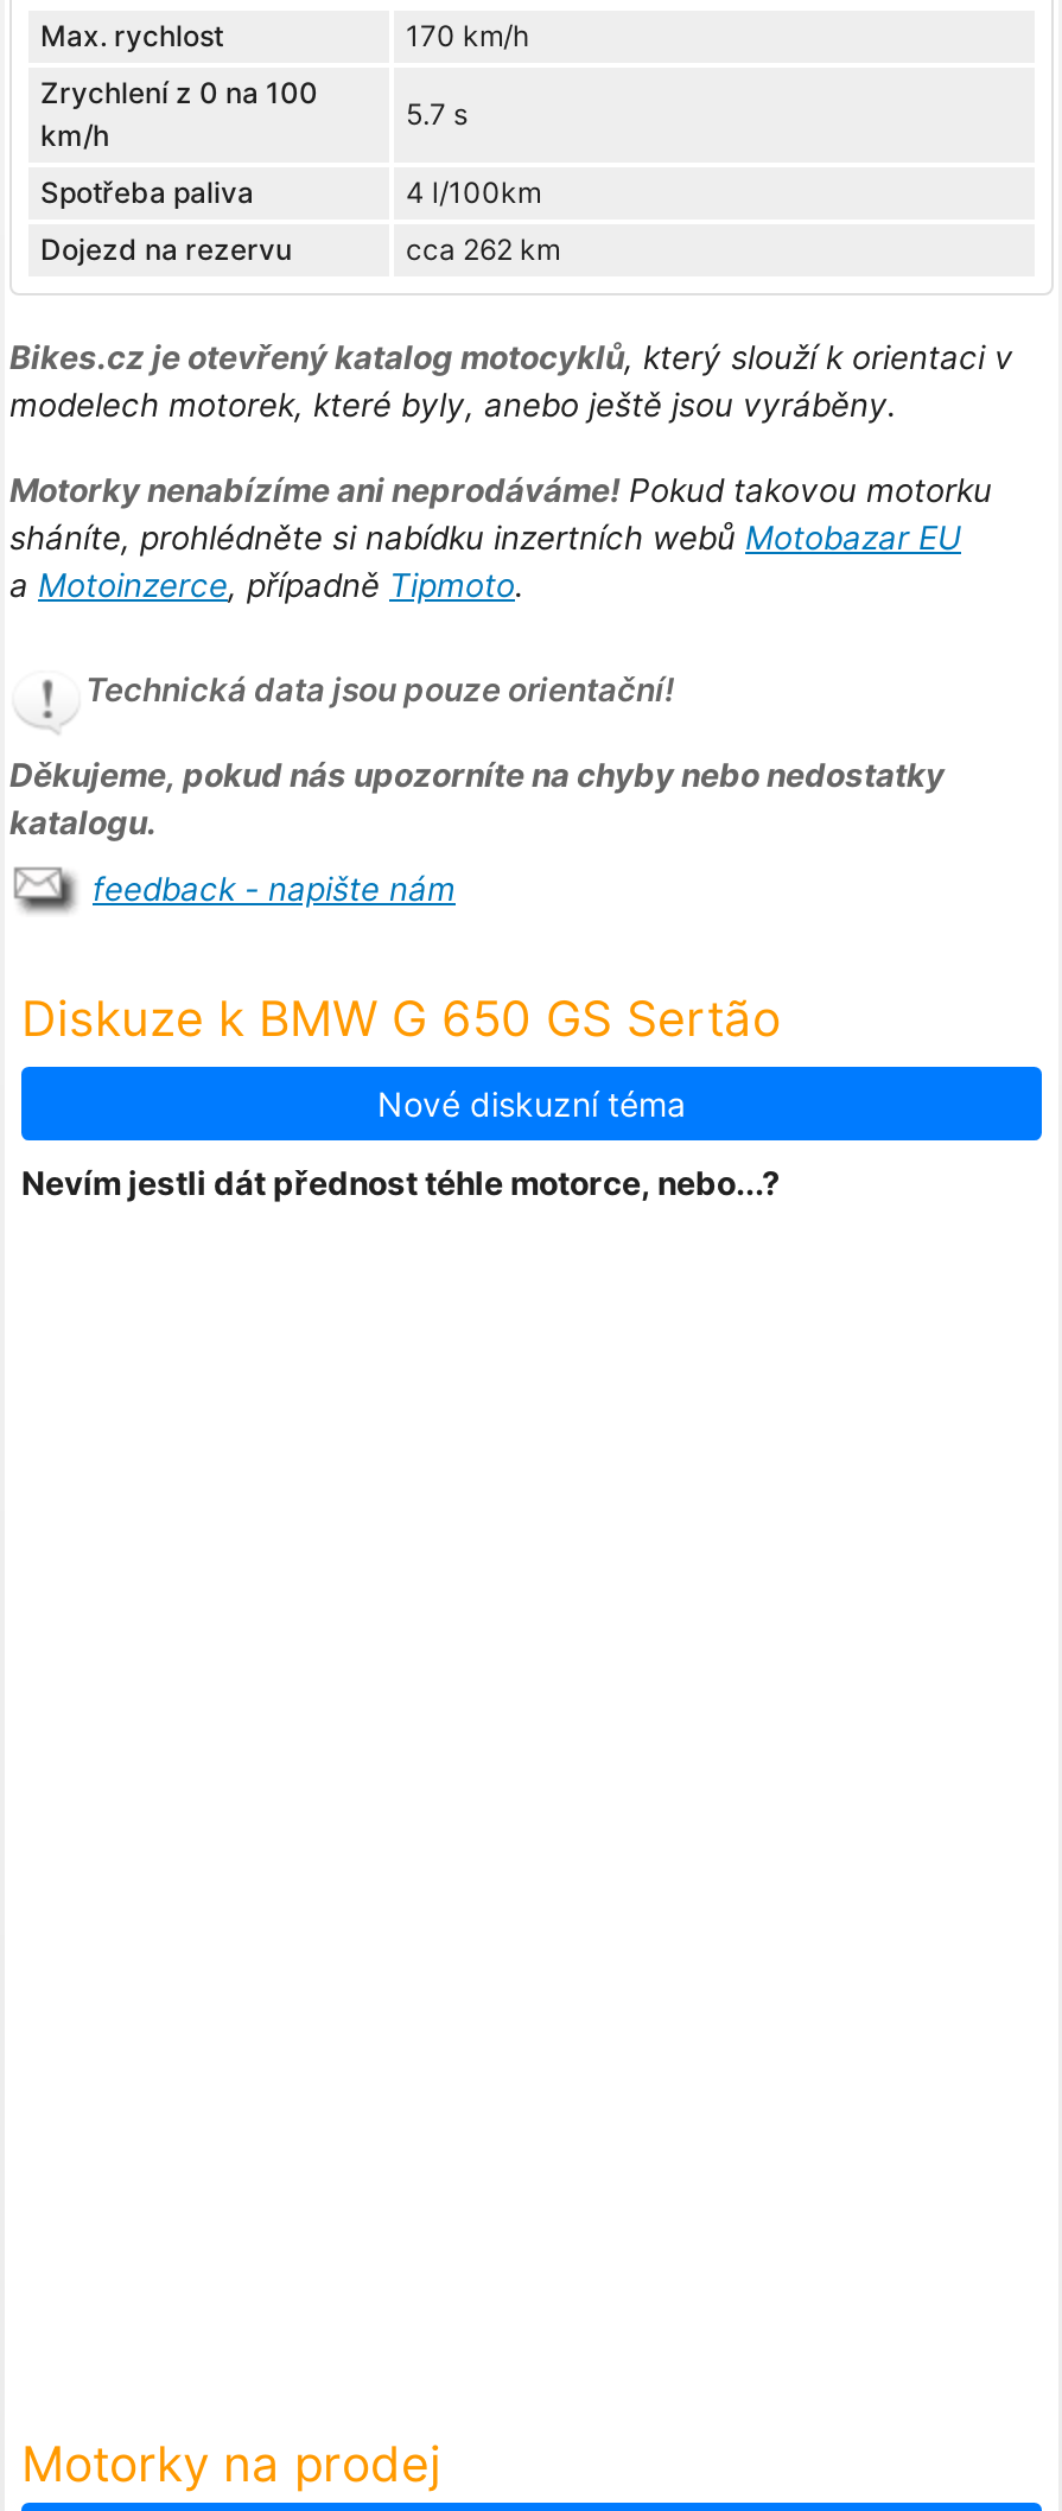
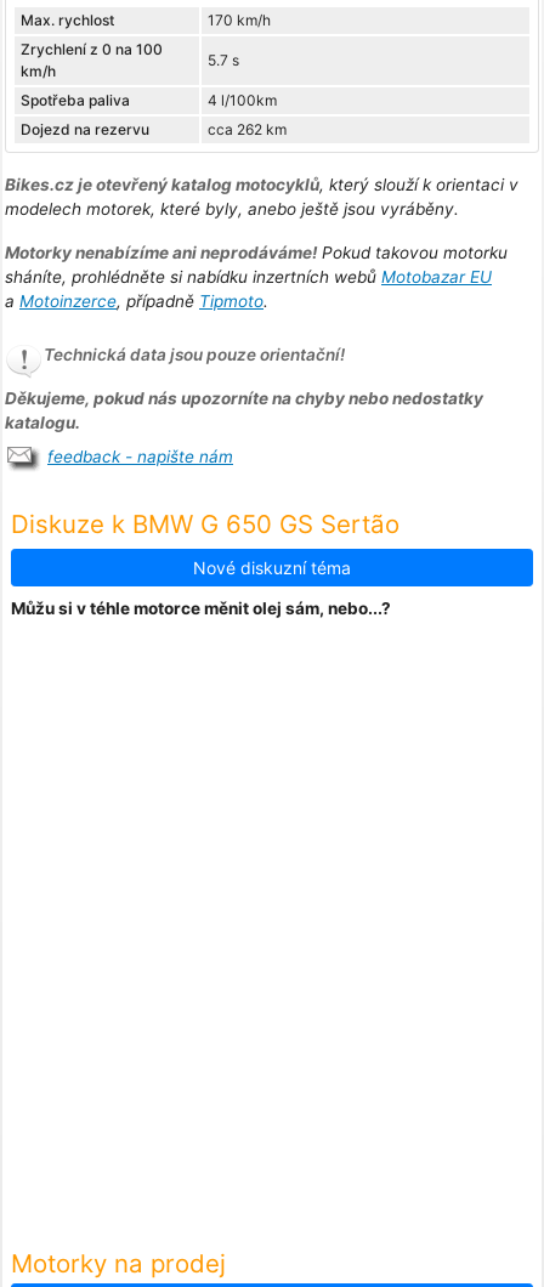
[21,1165,781,1203] Nevím jestli dát přednost téhle motorce, nebo...? -> [11,598,391,618] Můžu si v téhle motorce měnit olej sám, nebo...?

